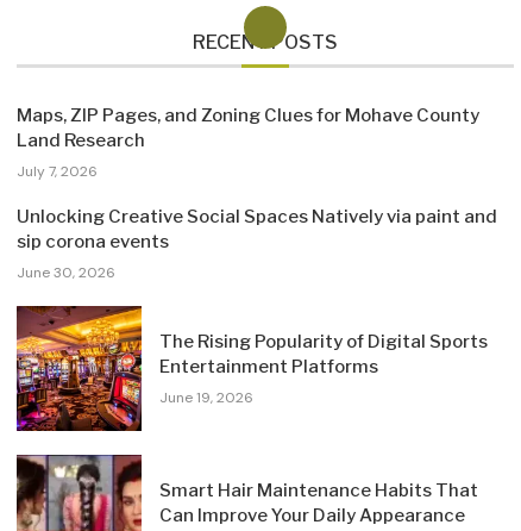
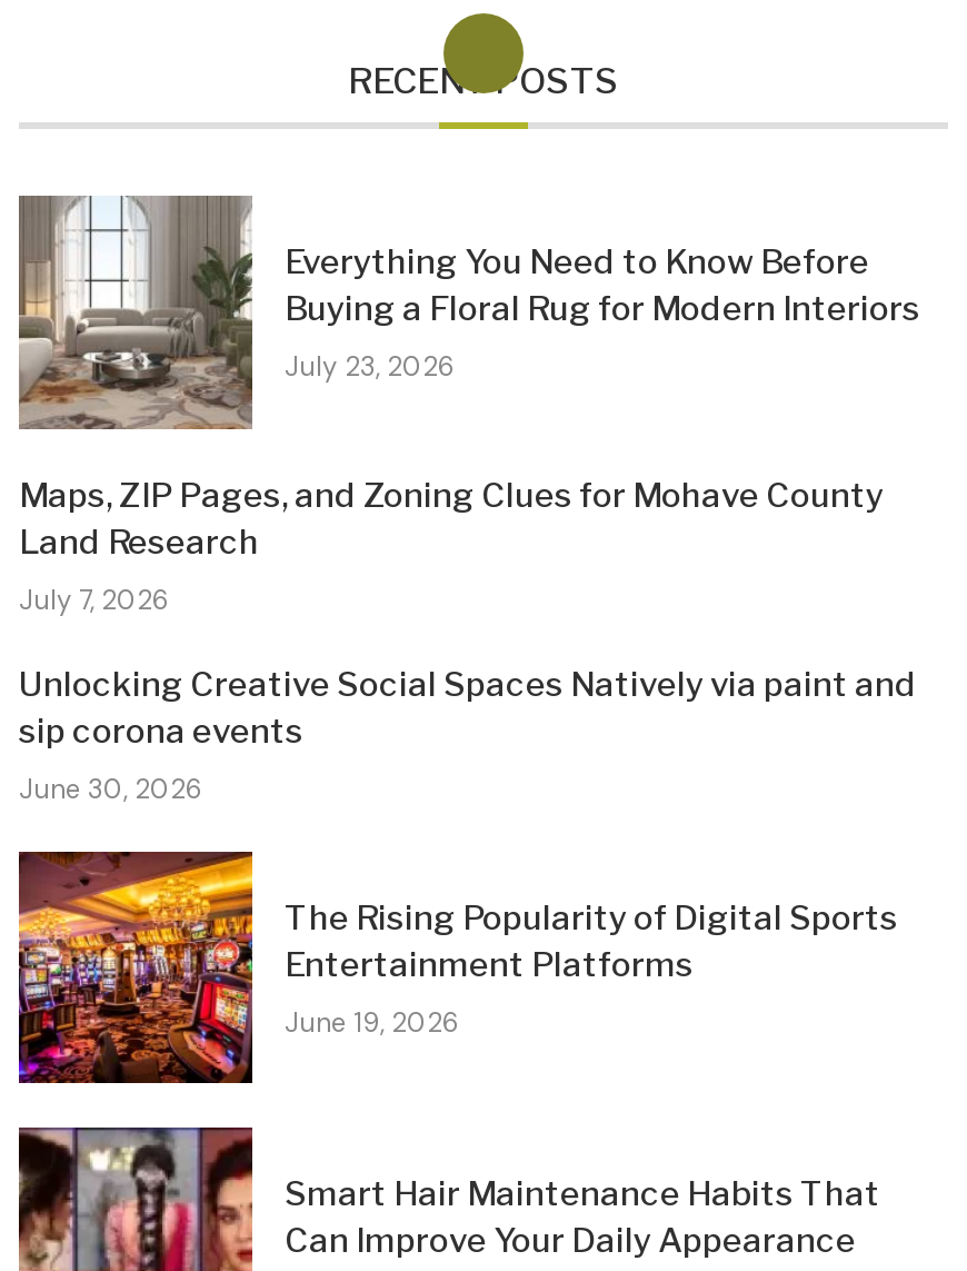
none -> [17,193,920,431] [image] | Everything You Need to Know Before | Buying a Floral Rug for Modern Interiors | July 23, 2026

